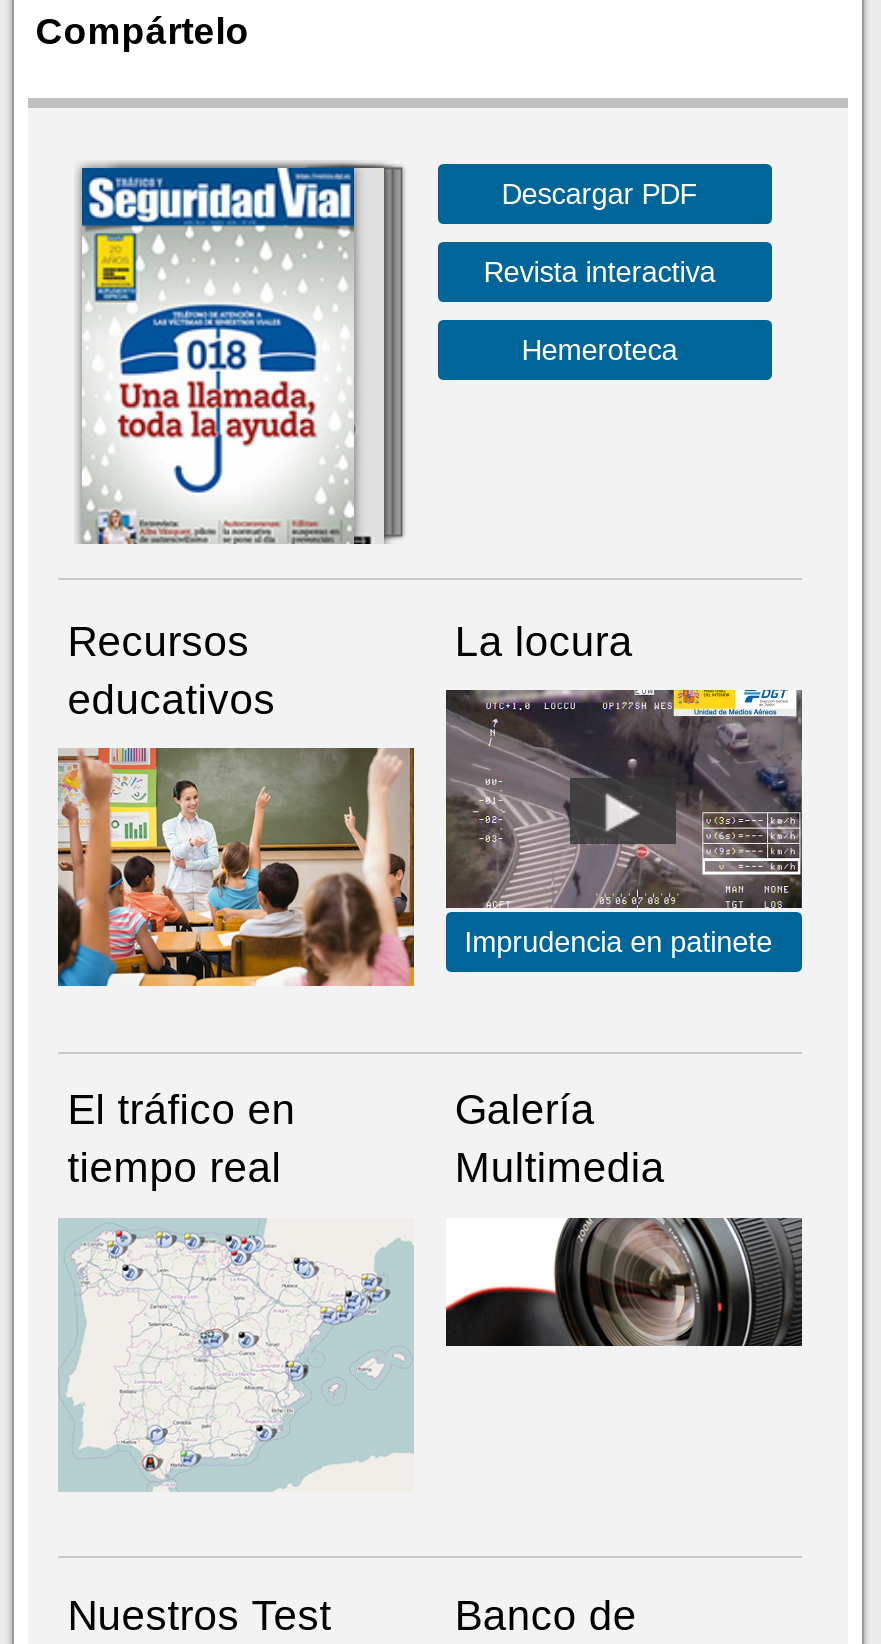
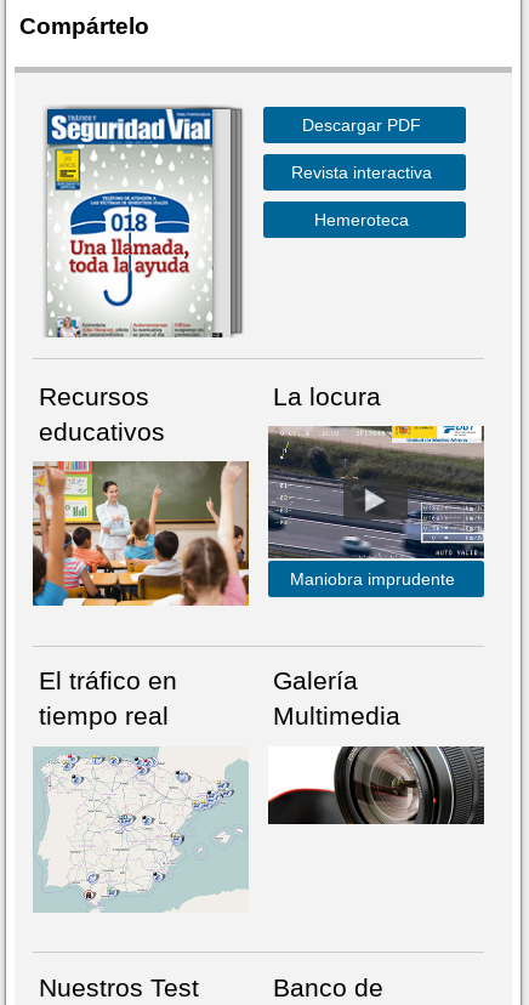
[446,688,802,959] [image] | Imprudencia en patinete -> [268,425,484,589] [image] | Maniobra imprudente

